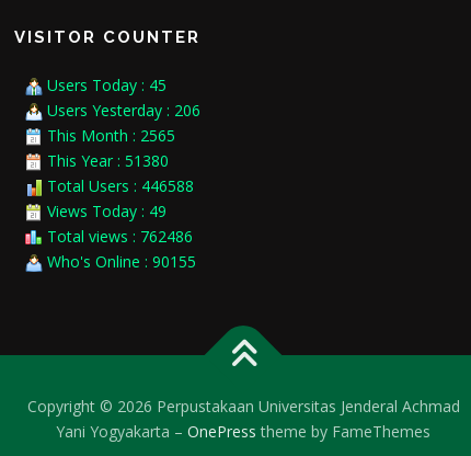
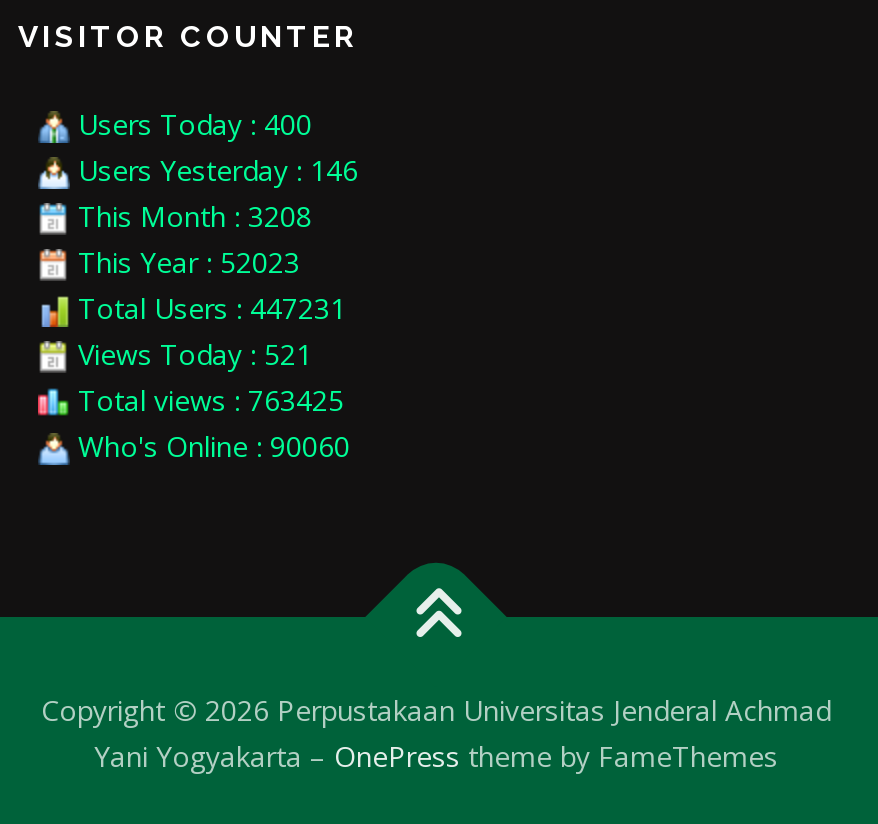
[43,74,166,95] Users Today : 45 -> [70,105,312,143] Users Today : 400
[43,100,200,120] Users Yesterday : 206 -> [70,151,358,189] Users Yesterday : 146
[43,125,175,146] This Month : 2565 -> [70,197,312,235] This Month : 3208
[43,150,169,171] This Year : 51380 -> [70,243,300,281] This Year : 52023
[43,175,194,196] Total Users : 446588 -> [70,289,346,327] Total Users : 447231
[43,200,166,221] Views Today : 49 -> [70,335,312,373] Views Today : 521
[43,226,193,247] Total views : 762486 -> [70,381,344,419] Total views : 763425
[43,251,196,272] Who's Online : 90155 -> [70,427,350,465] Who's Online : 90060

